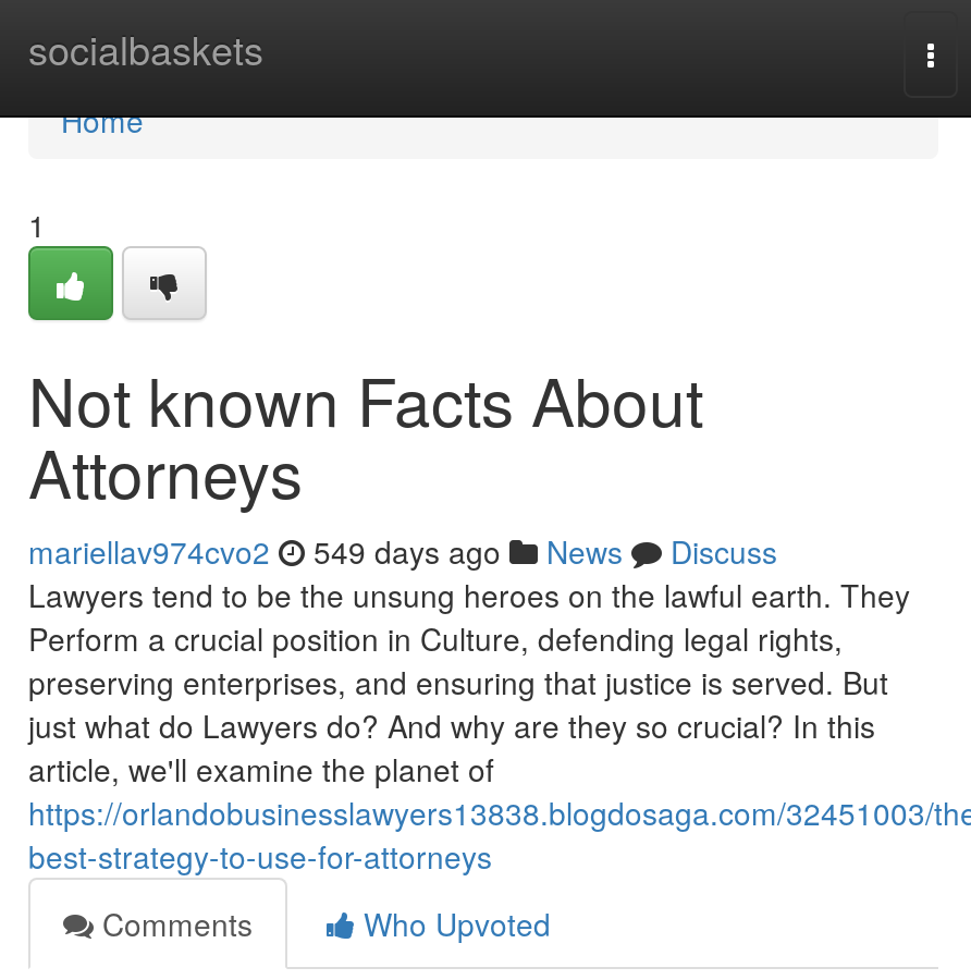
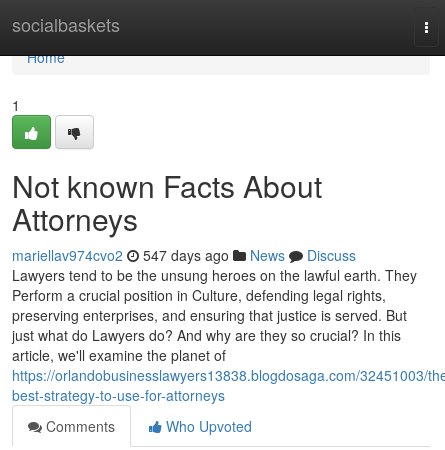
[28,529,777,573] mariellav974cvo2 549 days ago News Discuss -> [12,245,356,265] mariellav974cvo2 547 days ago News Discuss

